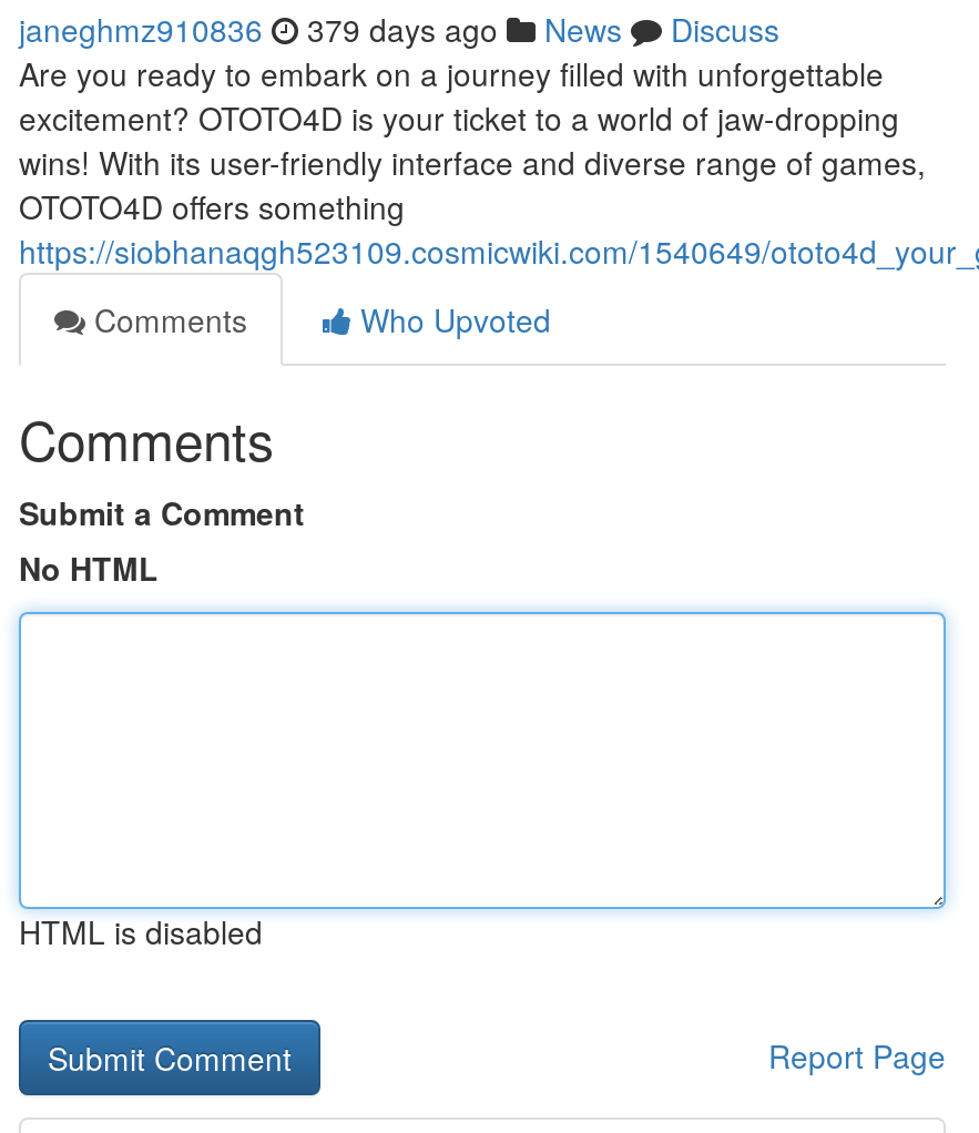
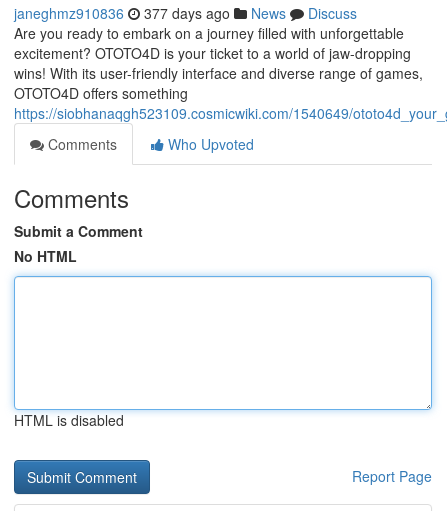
[19,7,779,51] janeghmz910836 379 days ago News Discuss -> [14,3,357,23] janeghmz910836 377 days ago News Discuss

